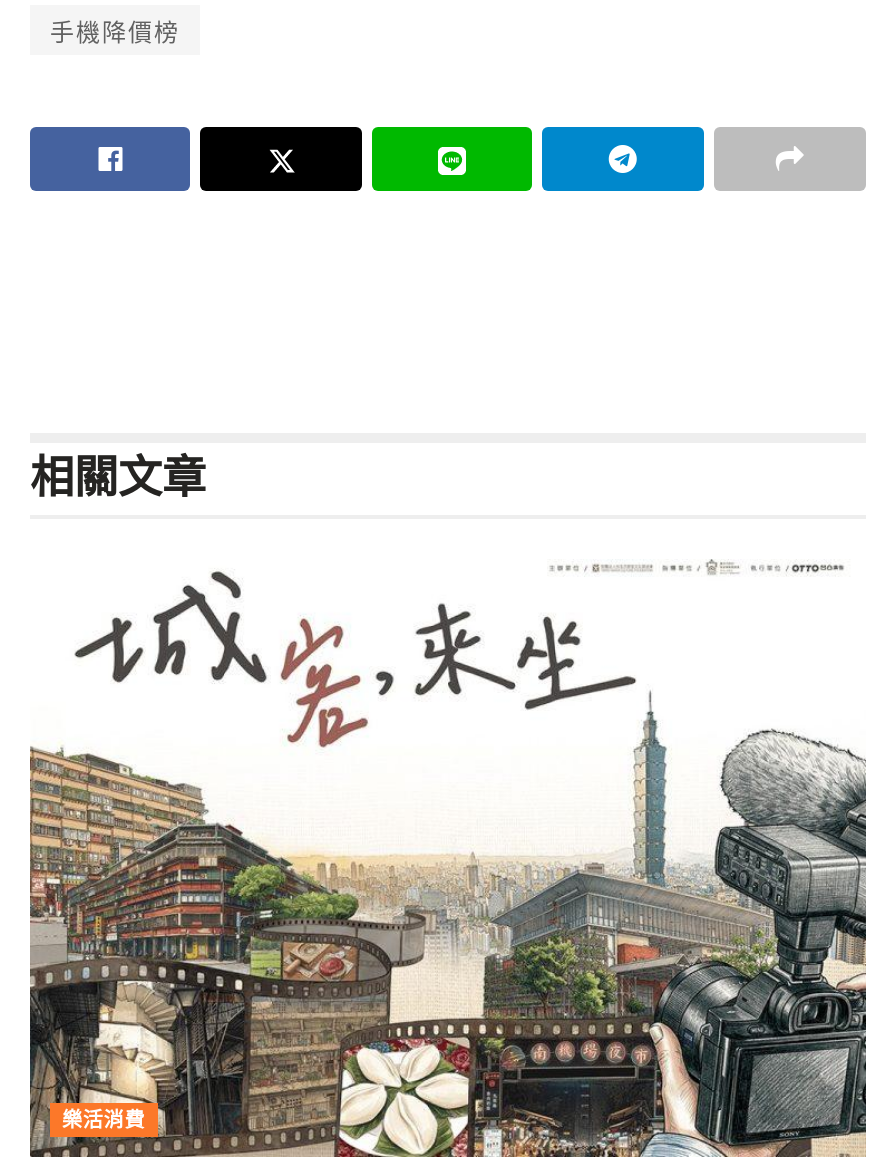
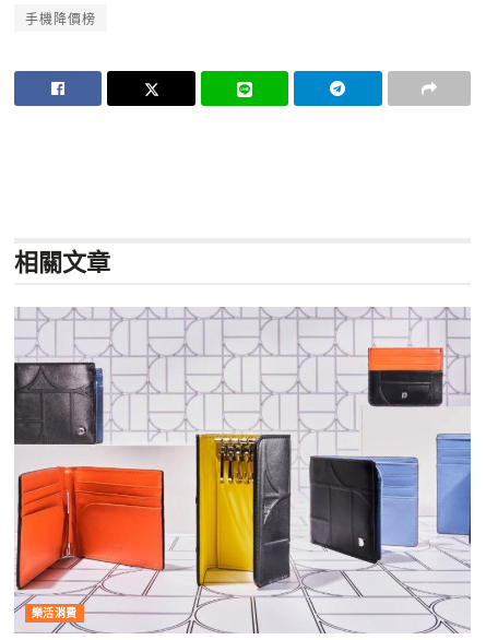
[28,561,868,1159] [image] -> [13,307,472,633] [image]

